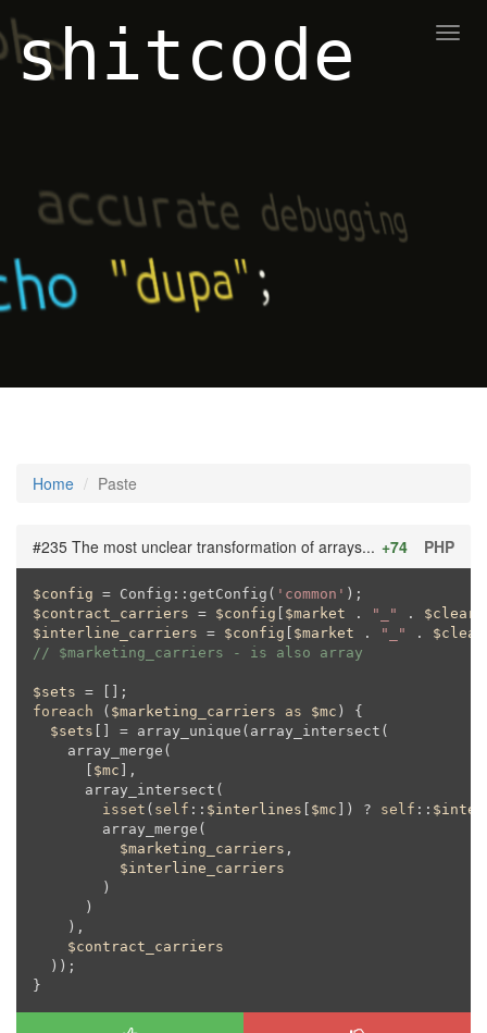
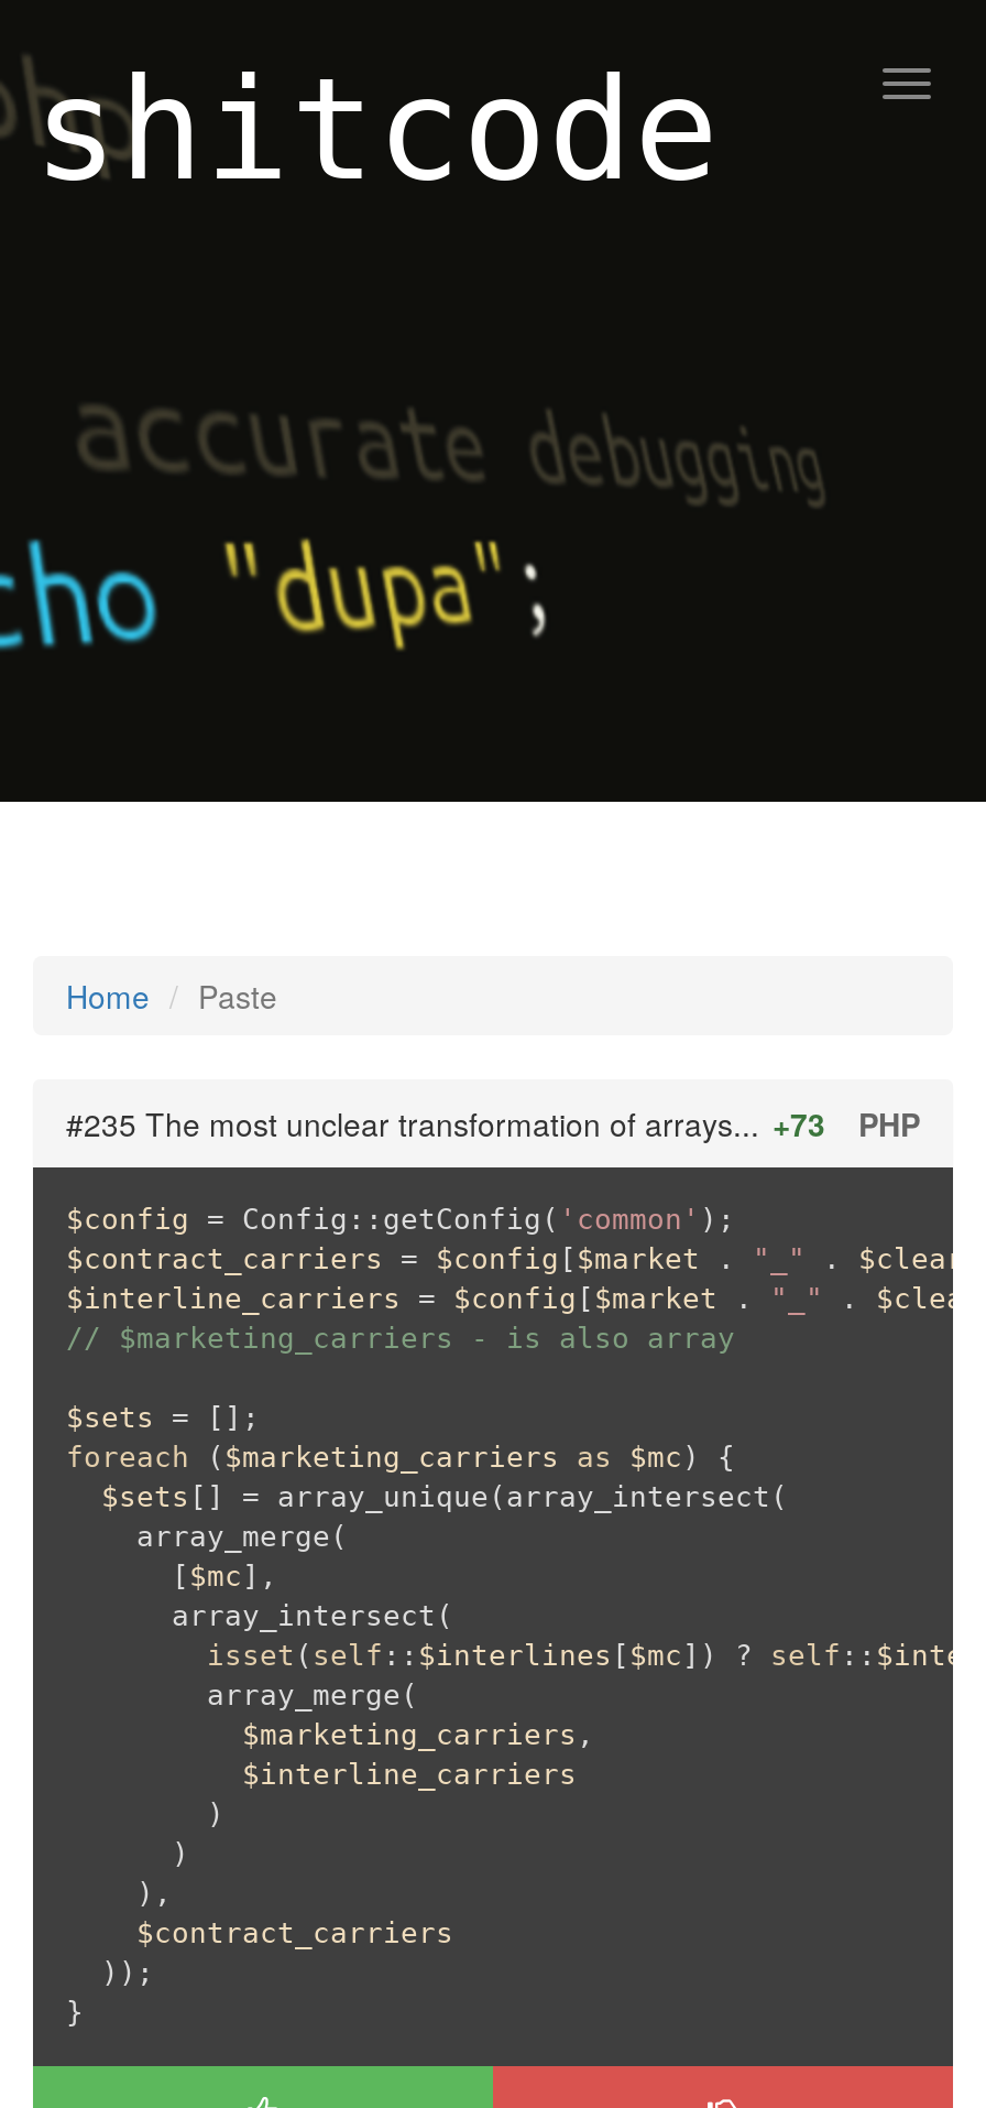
[33,536,454,557] #235 The most unclear transformation of arrays... +74 PHP -> [66,1101,920,1145] #235 The most unclear transformation of arrays... +73 PHP

